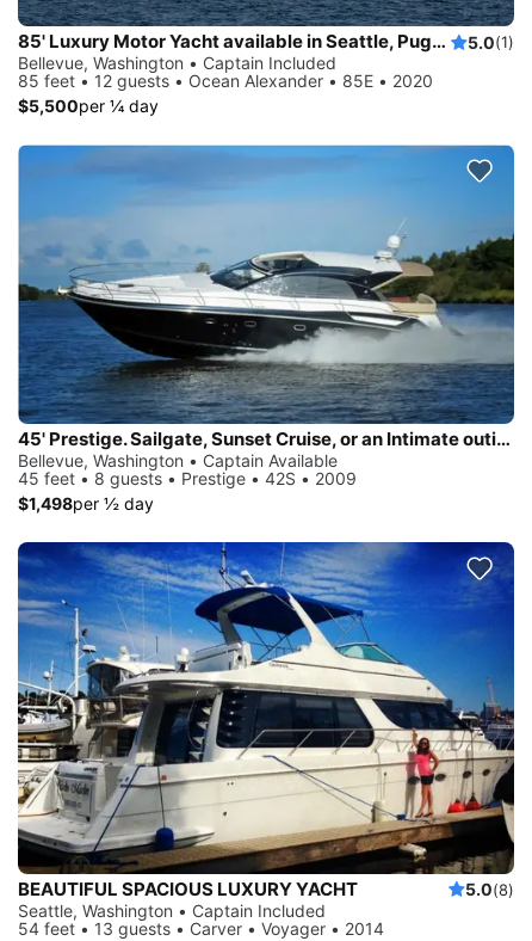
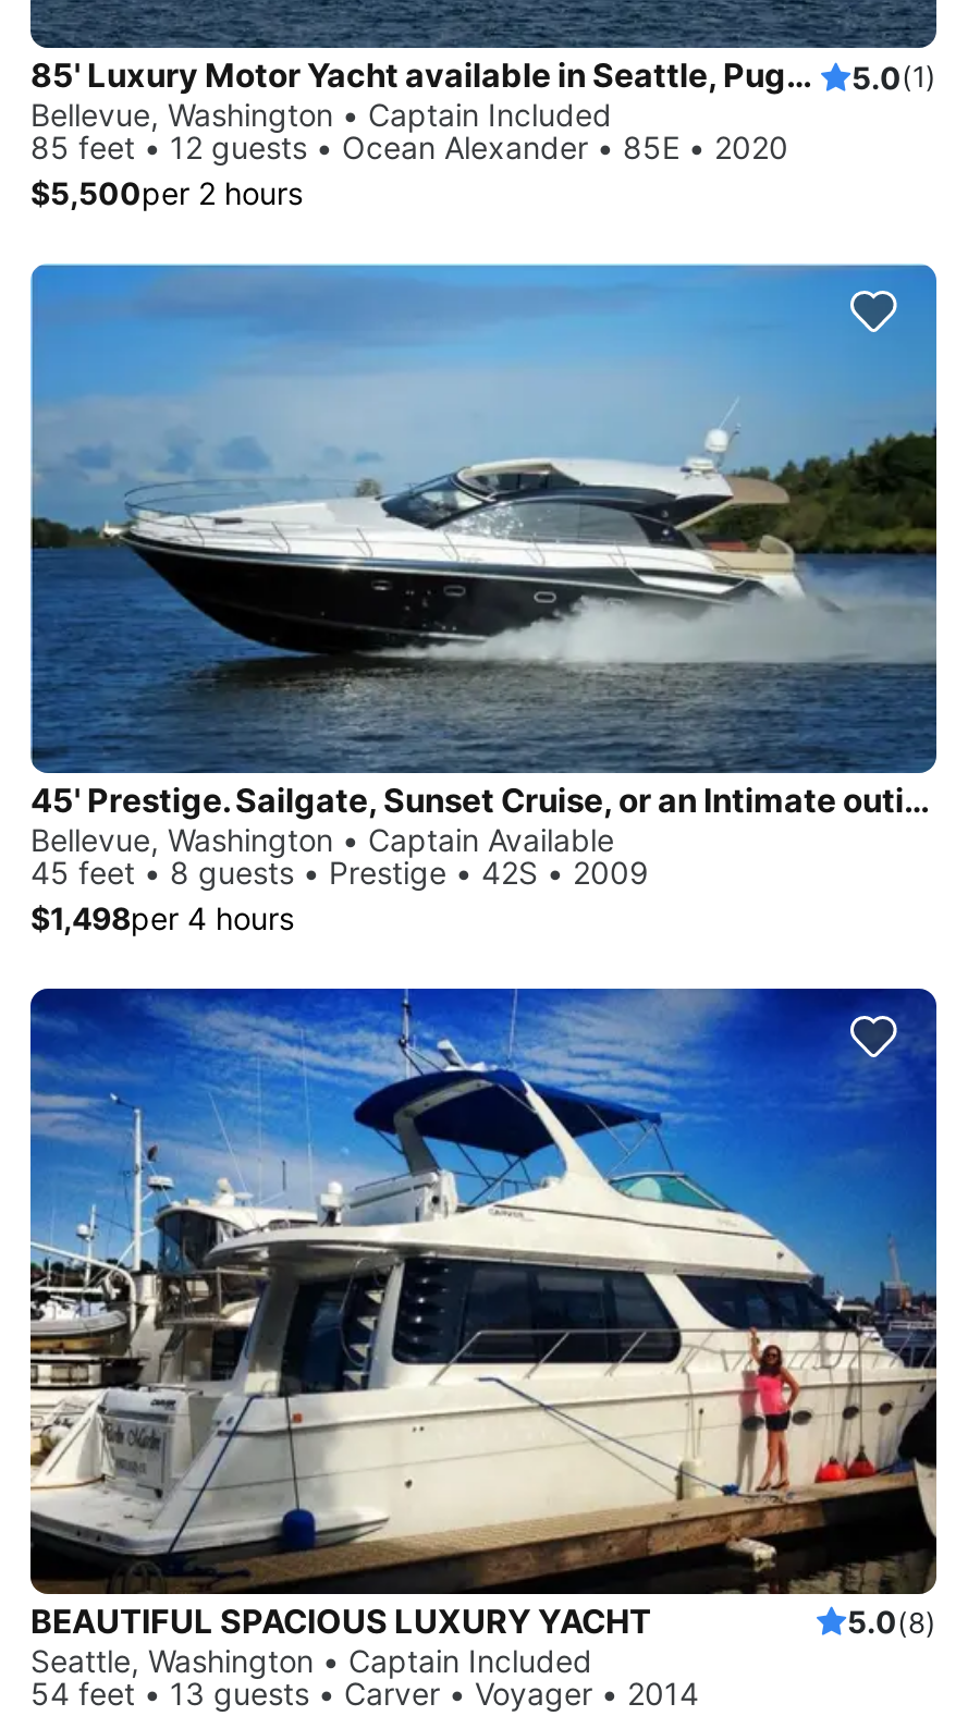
[18,96,159,116] $5,500per ¼ day -> [30,175,303,212] $5,500per 2 hours
[18,493,154,513] $1,498per ½ day -> [30,899,294,936] $1,498per 4 hours

